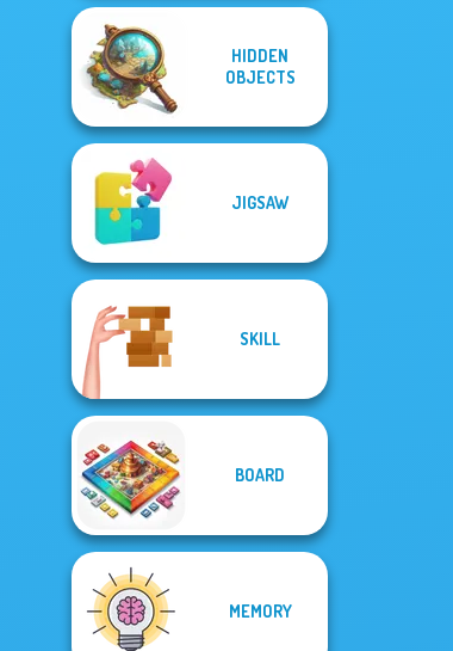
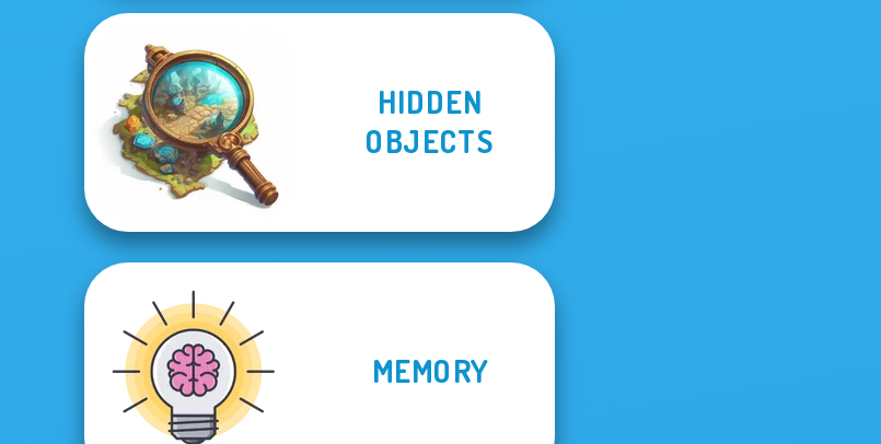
[72,158,328,269] [image] | JIGSAW -> none
[72,278,328,405] [image] | SKILL -> none
[80,436,181,520] [image] -> none
[235,465,285,485] BOARD -> none

